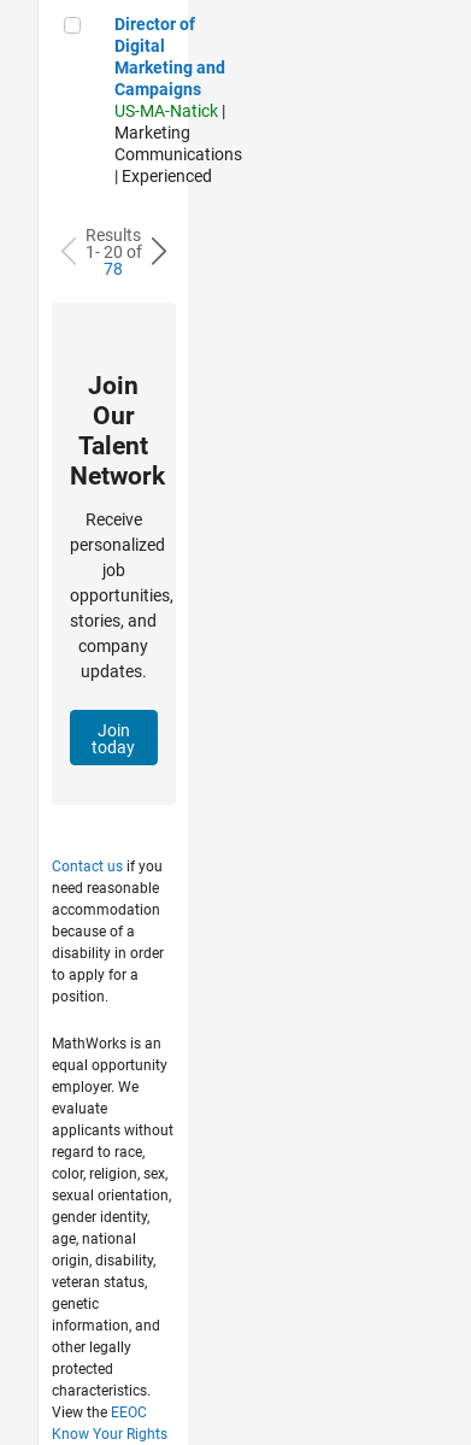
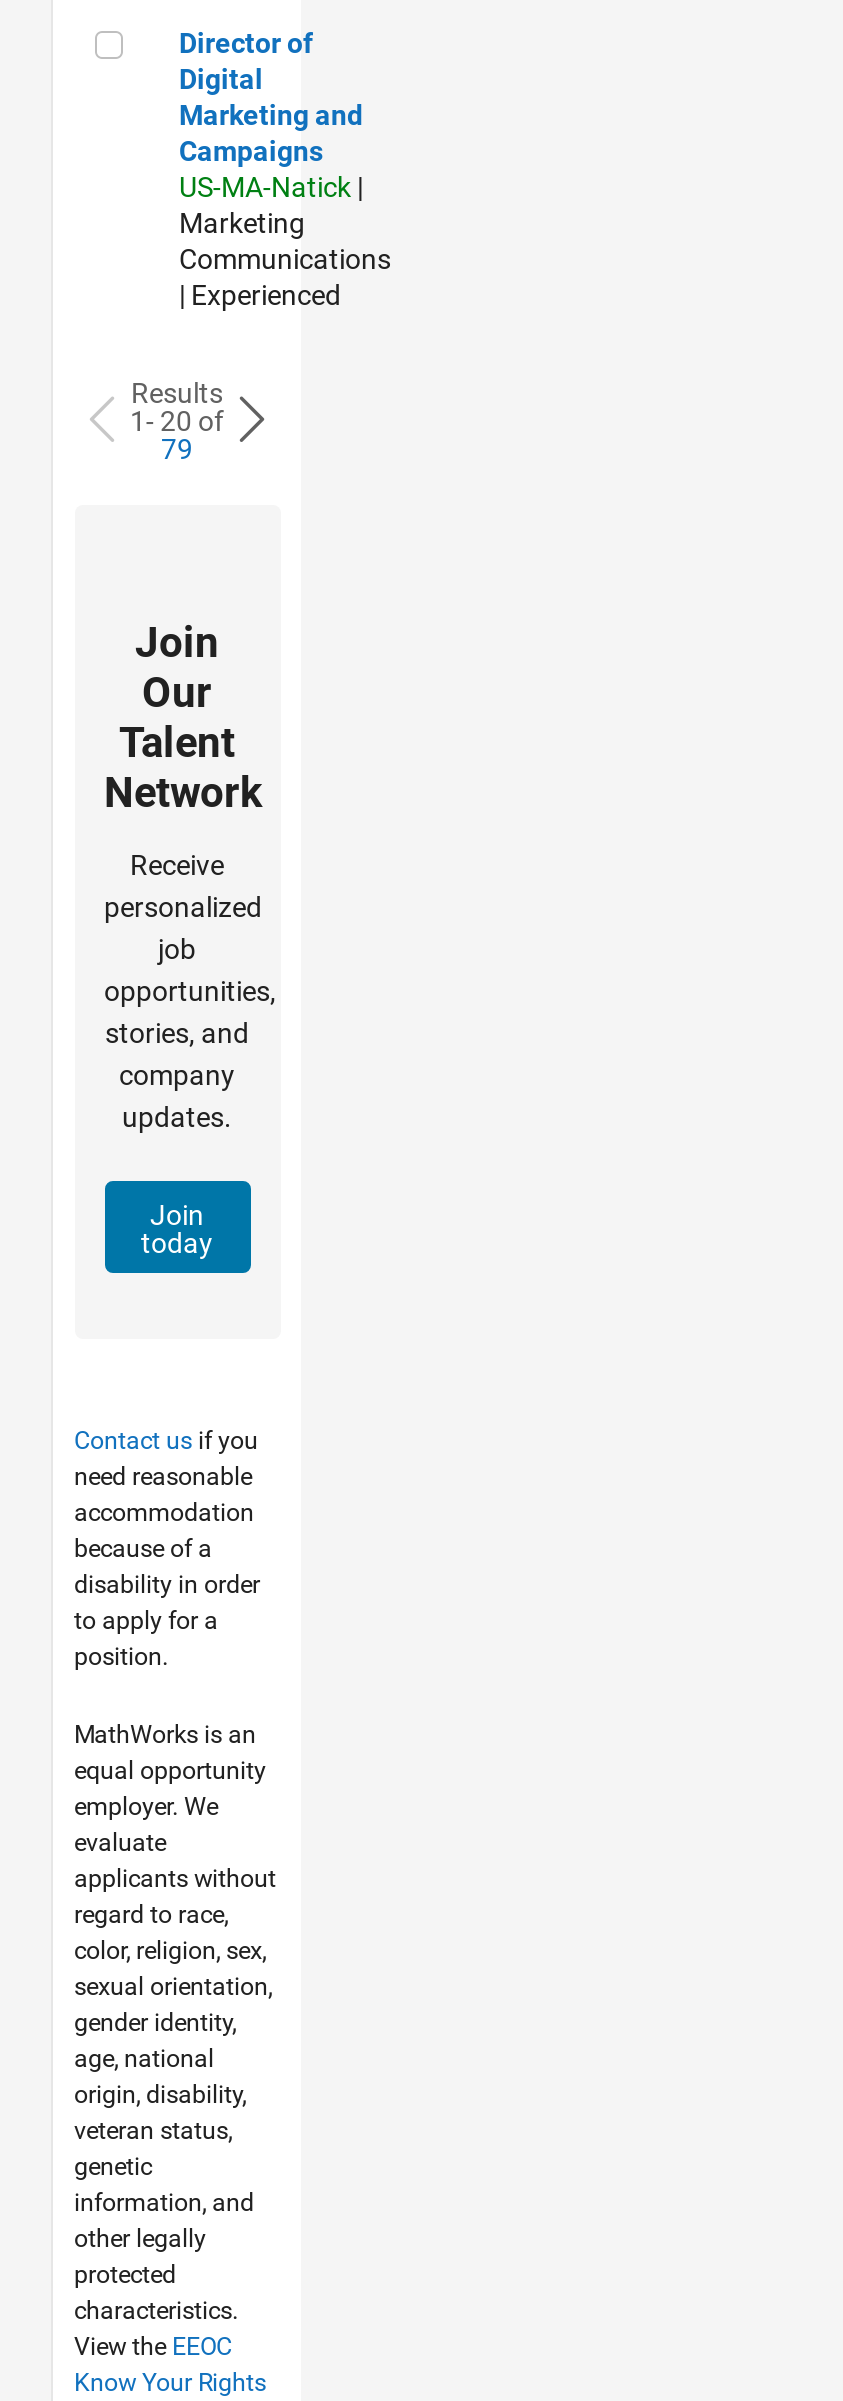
[104,259,123,278] 78 -> [161,433,193,465] 79

